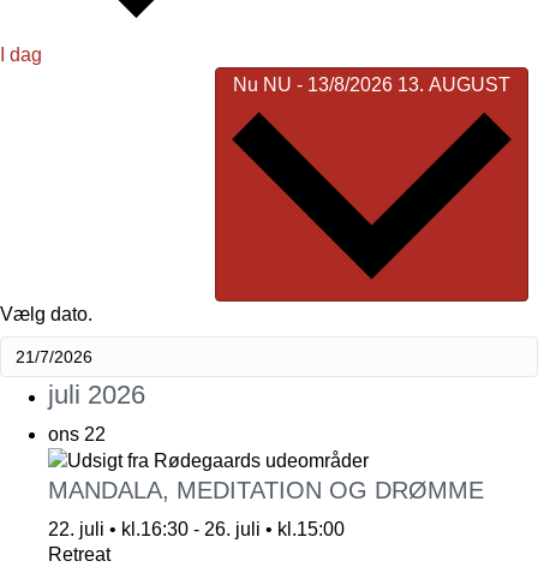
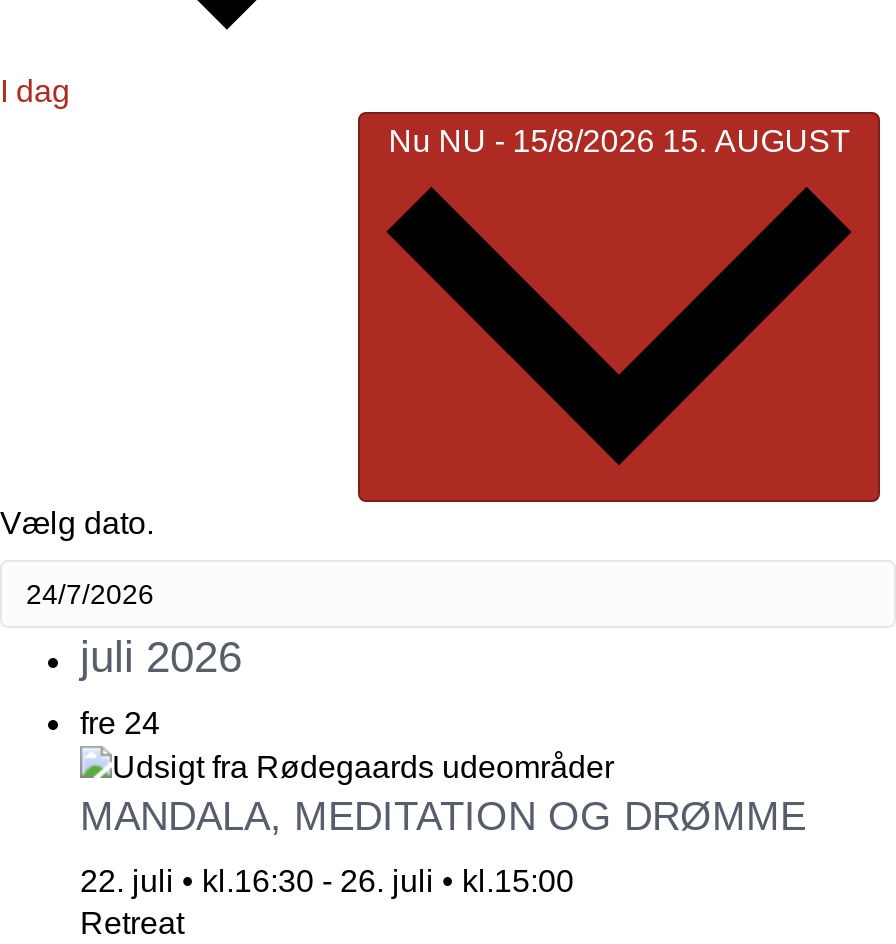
[233,75,511,95] Nu NU - 13/8/2026 13. AUGUST -> [388,124,850,158] Nu NU - 15/8/2026 15. AUGUST
[48,424,106,444] ons 22 -> [80,705,160,739] fre 24

